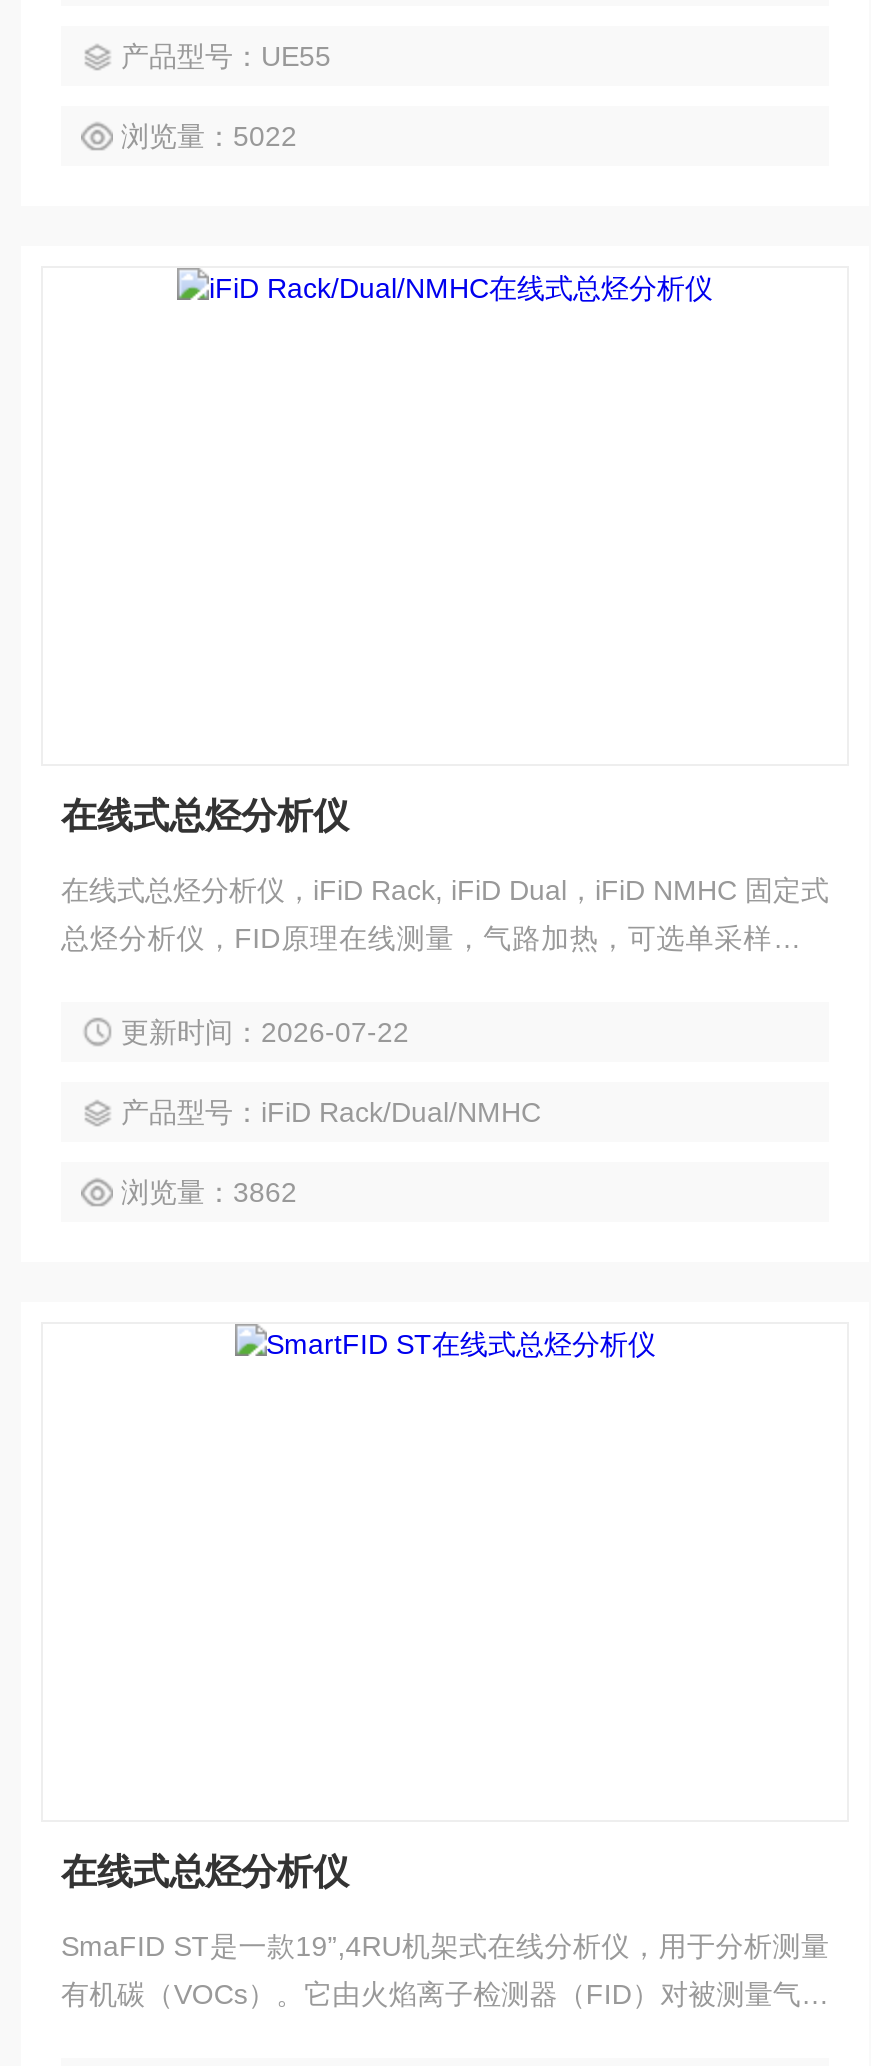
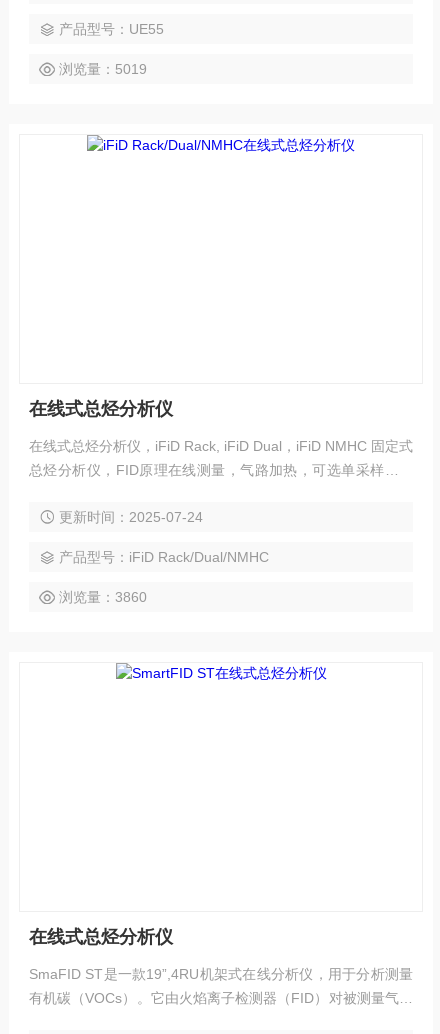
[121,120,297,152] 浏览量：5022 -> [59,61,147,77] 浏览量：5019
[121,1016,409,1048] 更新时间：2026-07-22 -> [59,509,203,525] 更新时间：2025-07-24
[121,1176,297,1208] 浏览量：3862 -> [59,589,147,605] 浏览量：3860

